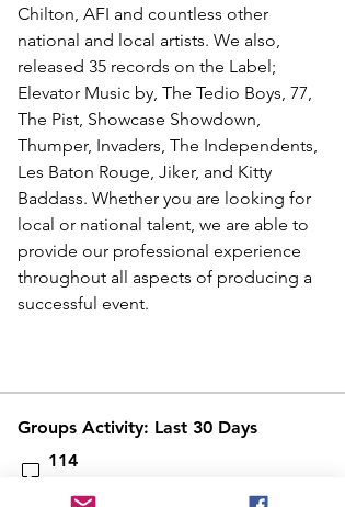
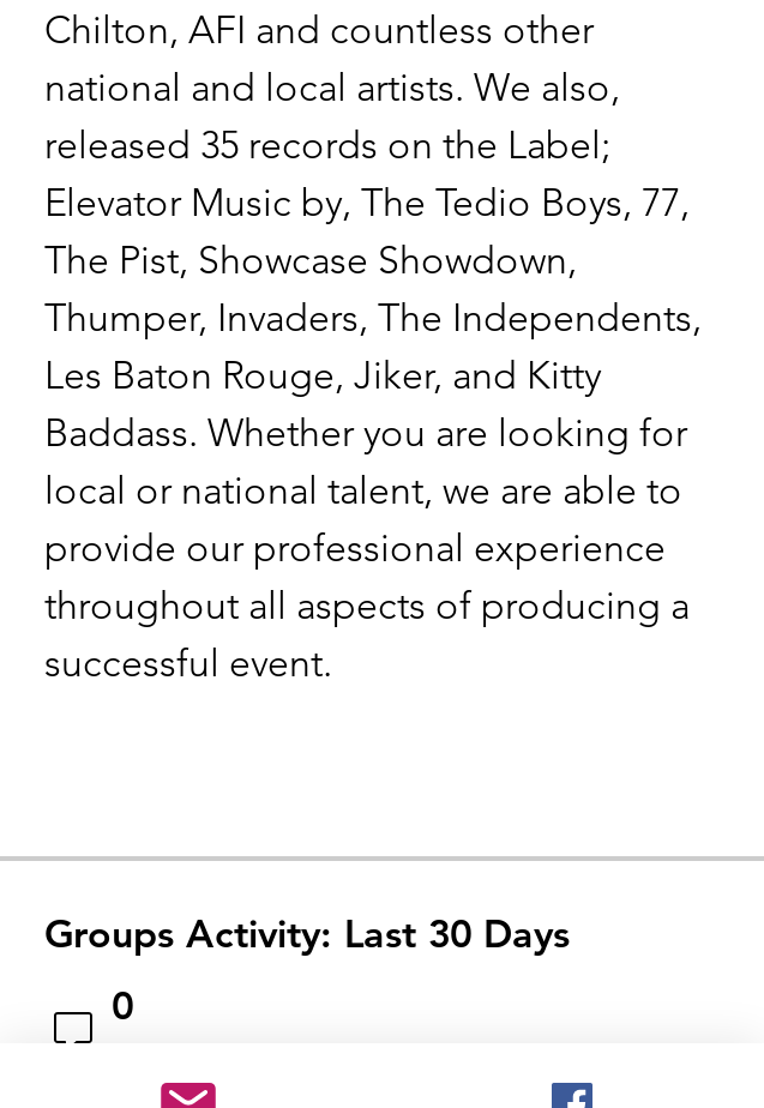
[48,450,78,471] 114 -> [112,983,133,1029] 0

